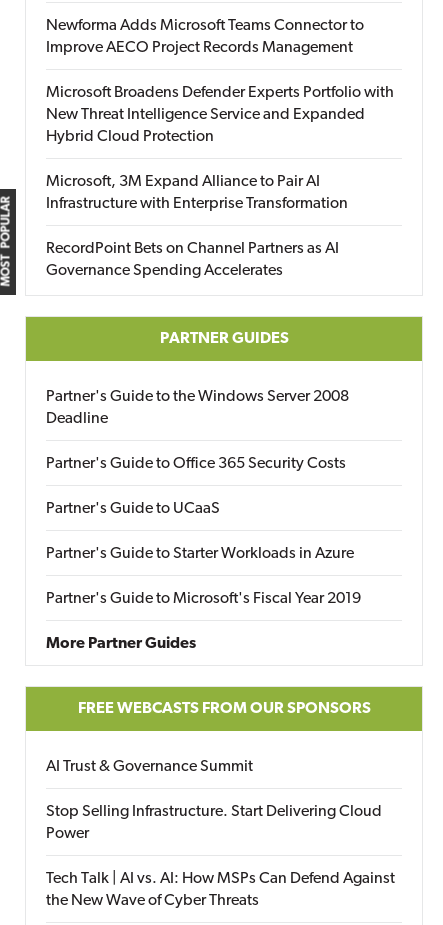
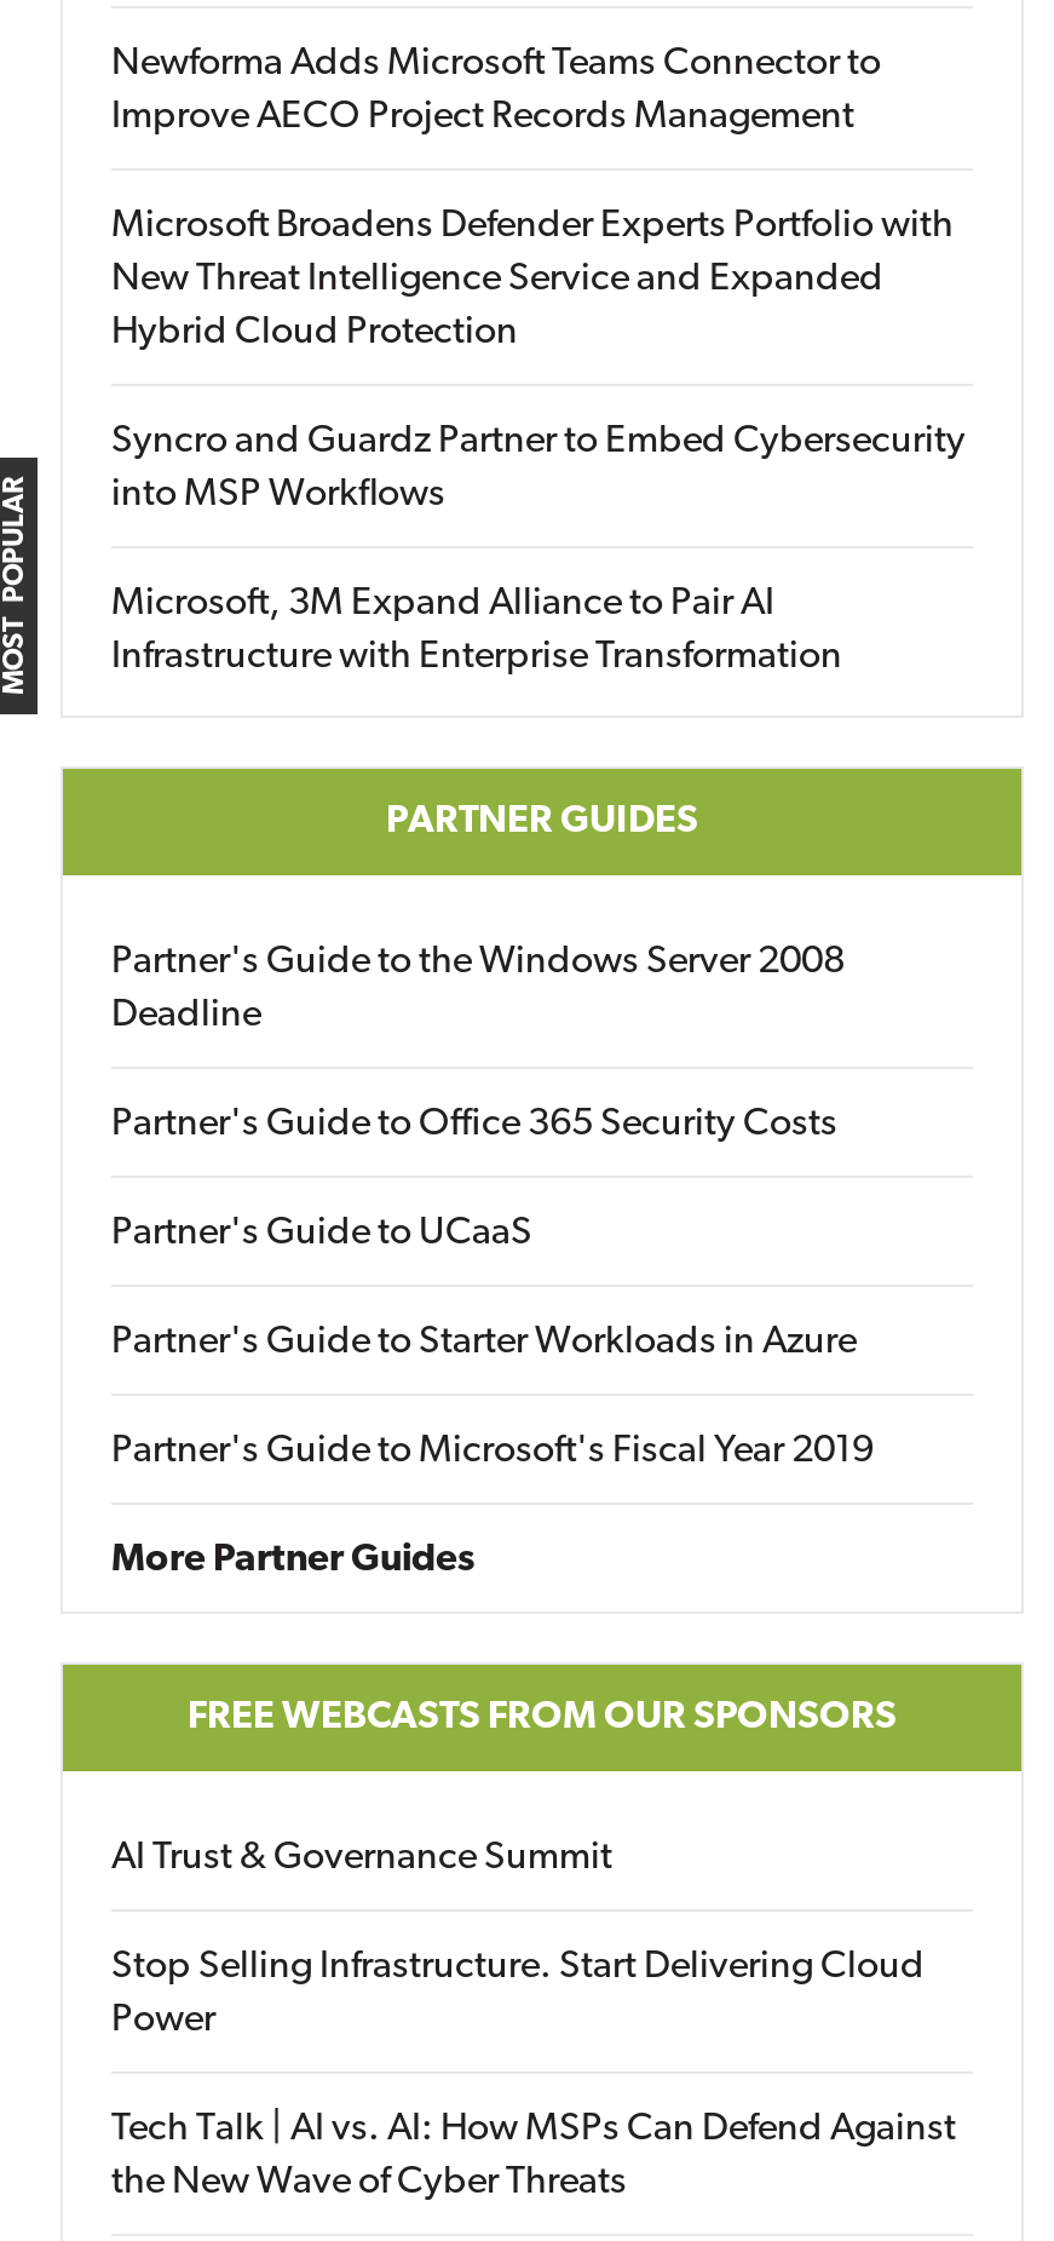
none -> [111,423,966,515] Syncro and Guardz Partner to Embed Cybersecurity | into MSP Workflows
moved [46,174,348,212] -> [111,585,842,677]: Microsoft, 3M Expand Alliance to Pair AI | Infrastructure with Enterprise Transformation
[46,241,339,279] RecordPoint Bets on Channel Partners as AI | Governance Spending Accelerates -> none

